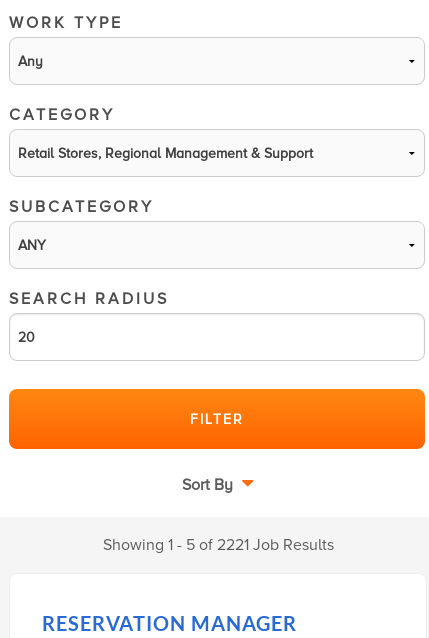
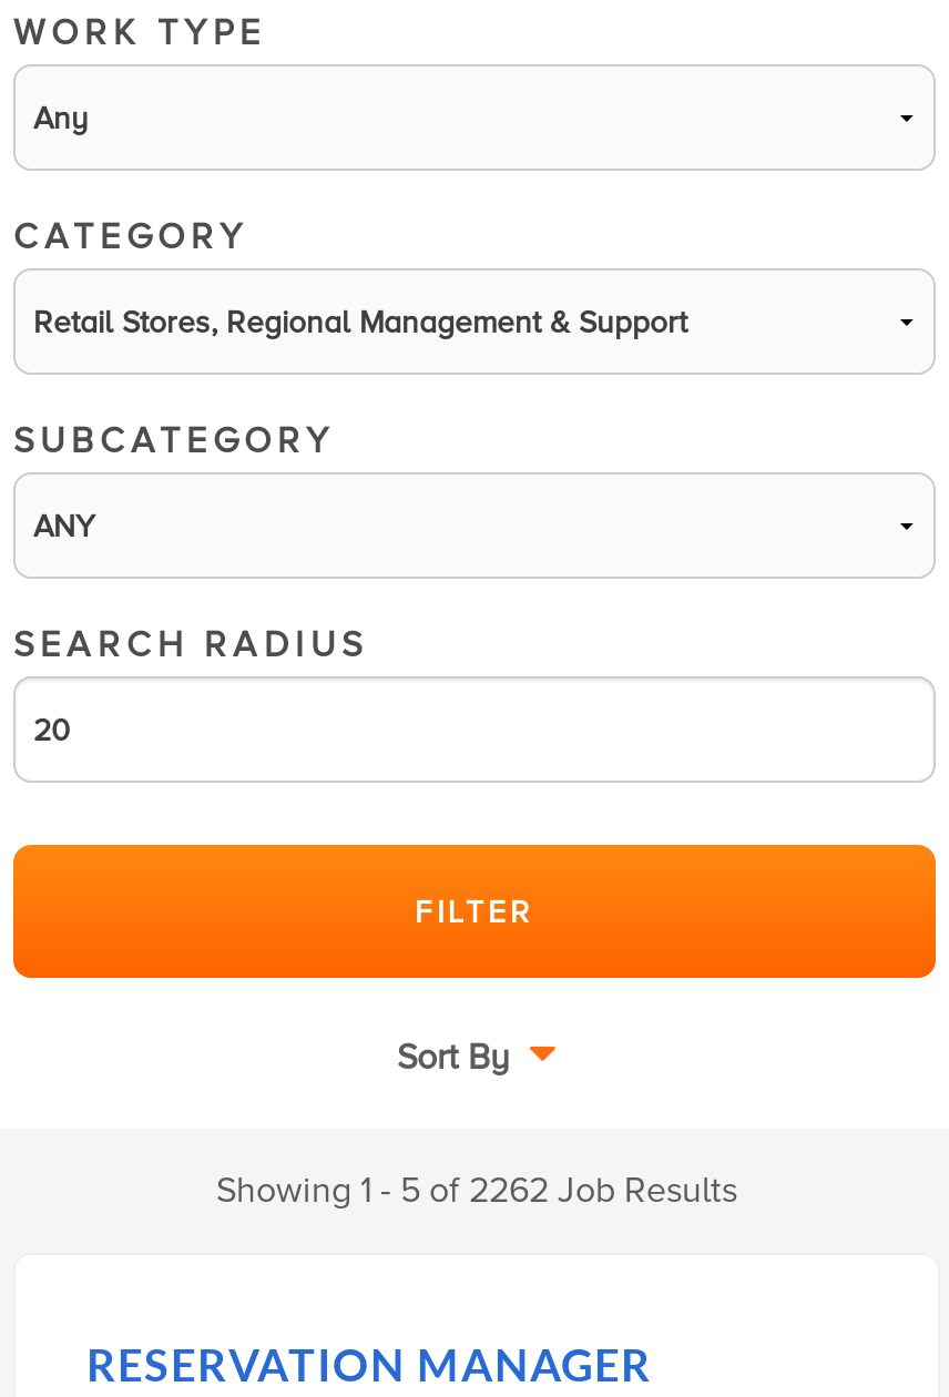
[102,535,333,555] Showing 1 - 5 of 2221 Job Results -> [216,1169,737,1213] Showing 1 - 5 of 2262 Job Results

